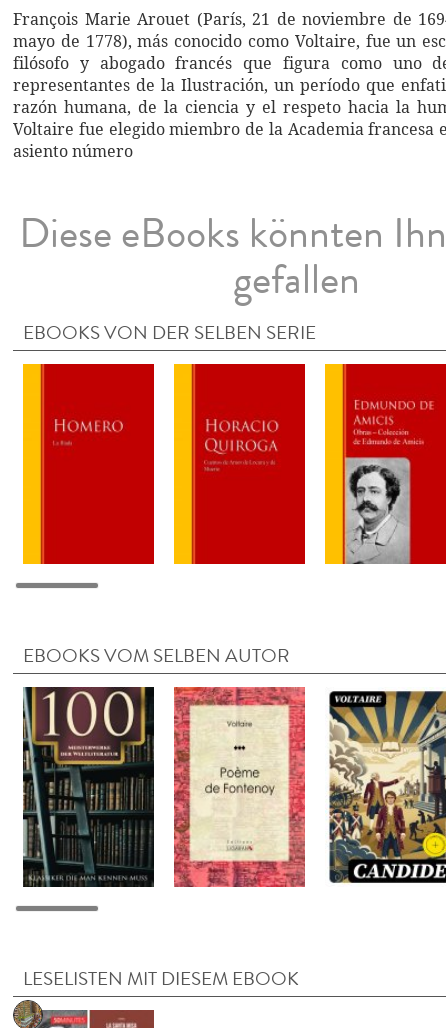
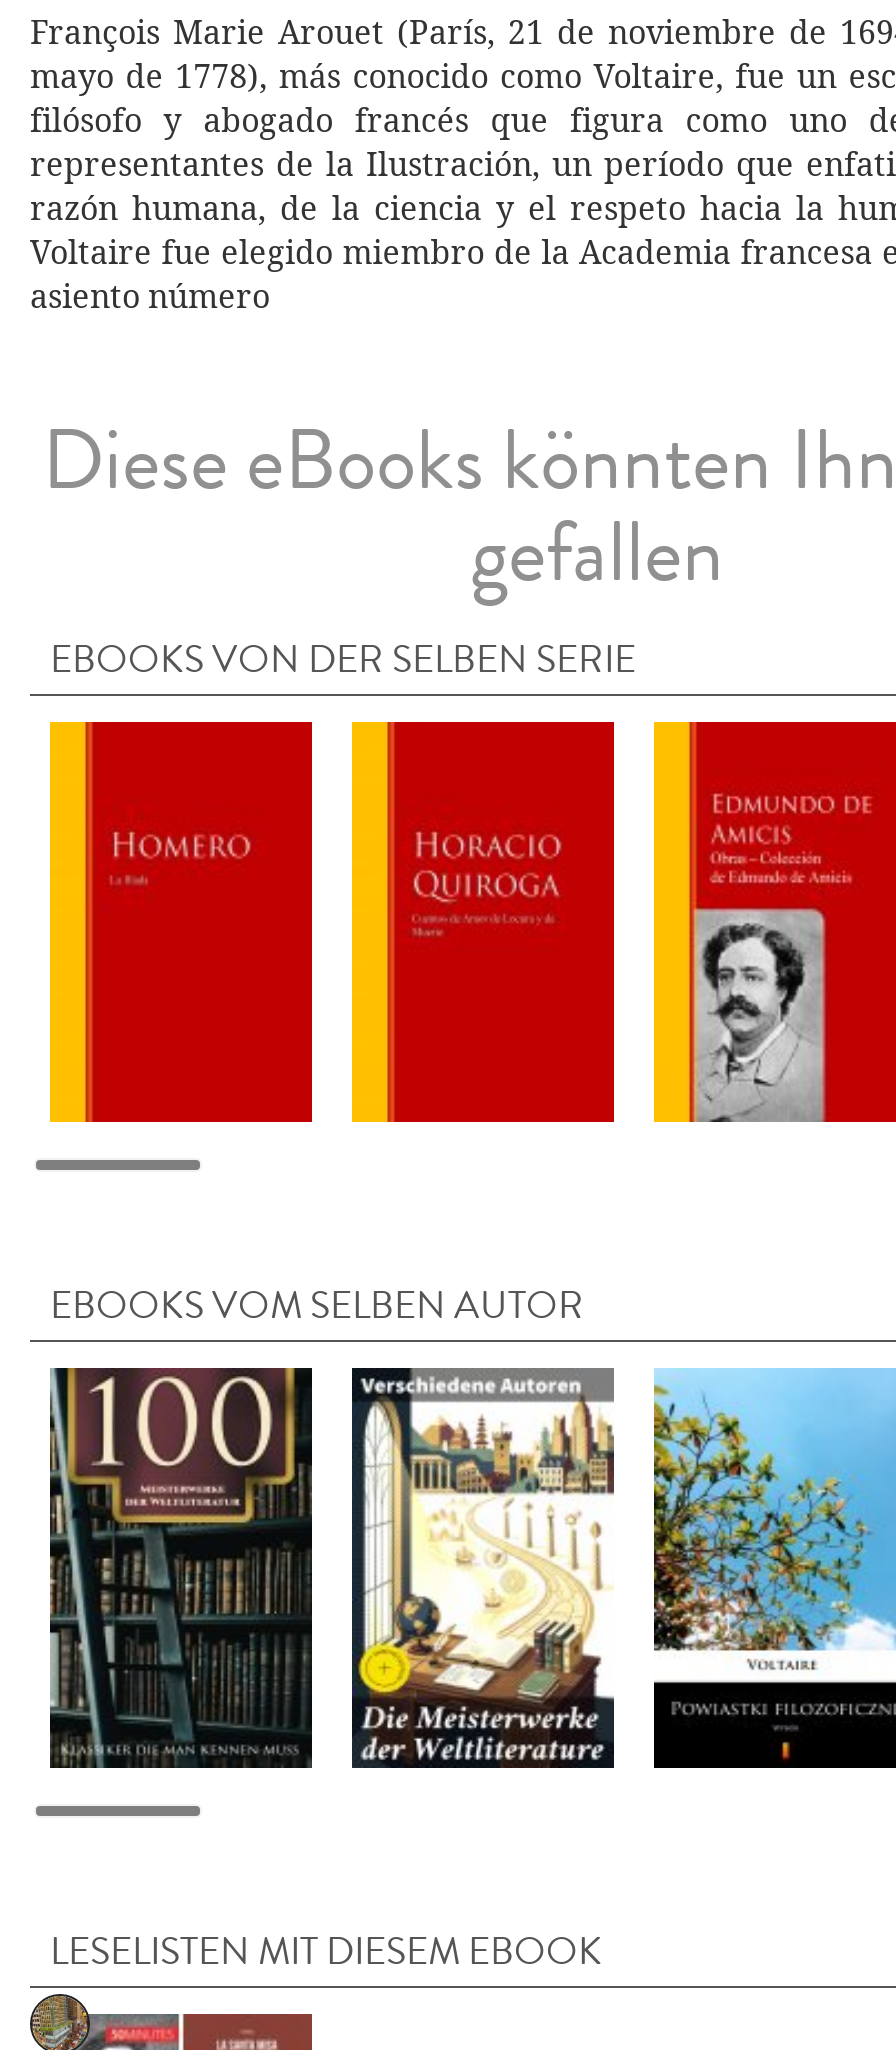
[173,686,306,888] [image] -> [350,1366,616,1770] [image]
[325,687,443,887] [image] -> [652,1366,890,1770] [image]

